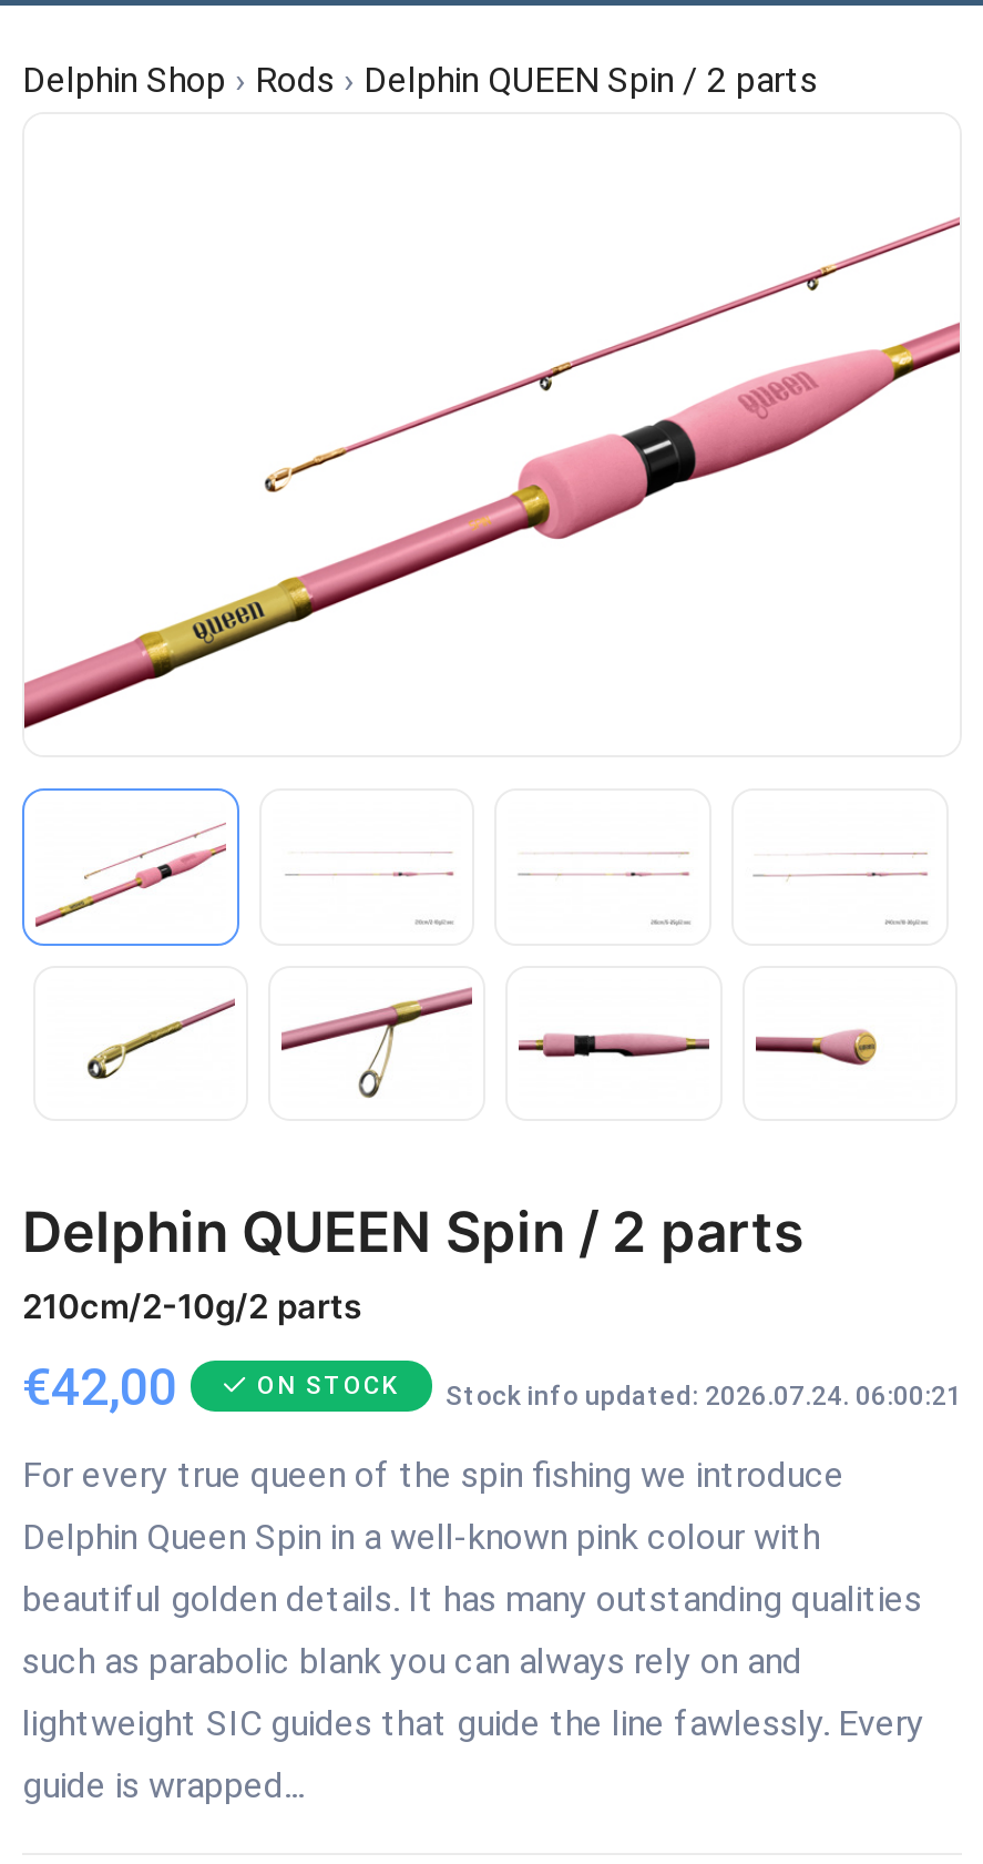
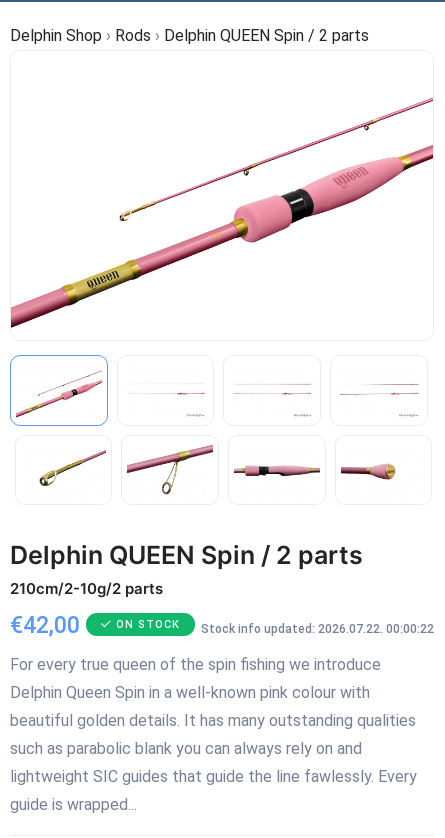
[446,1381,962,1412] Stock info updated: 2026.07.24. 06:00:21 -> [201,622,434,636] Stock info updated: 2026.07.22. 00:00:22

